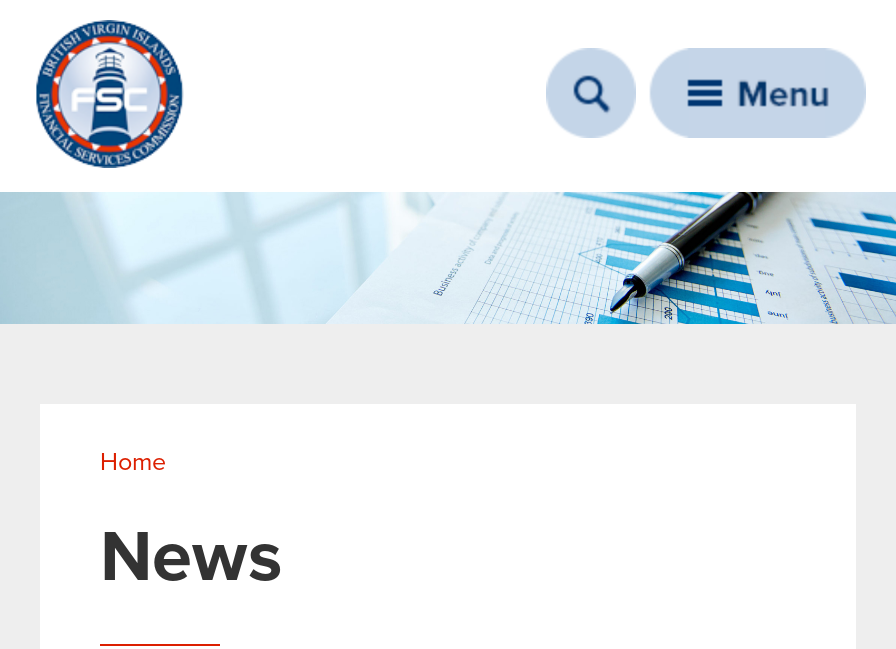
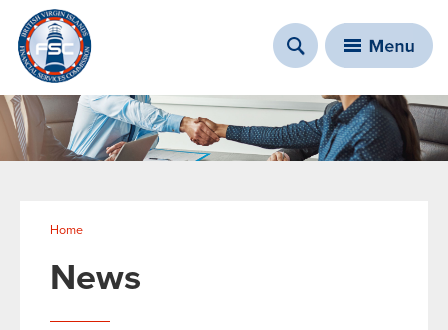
[6,190,890,326] [image] -> [3,94,445,162] [image]

